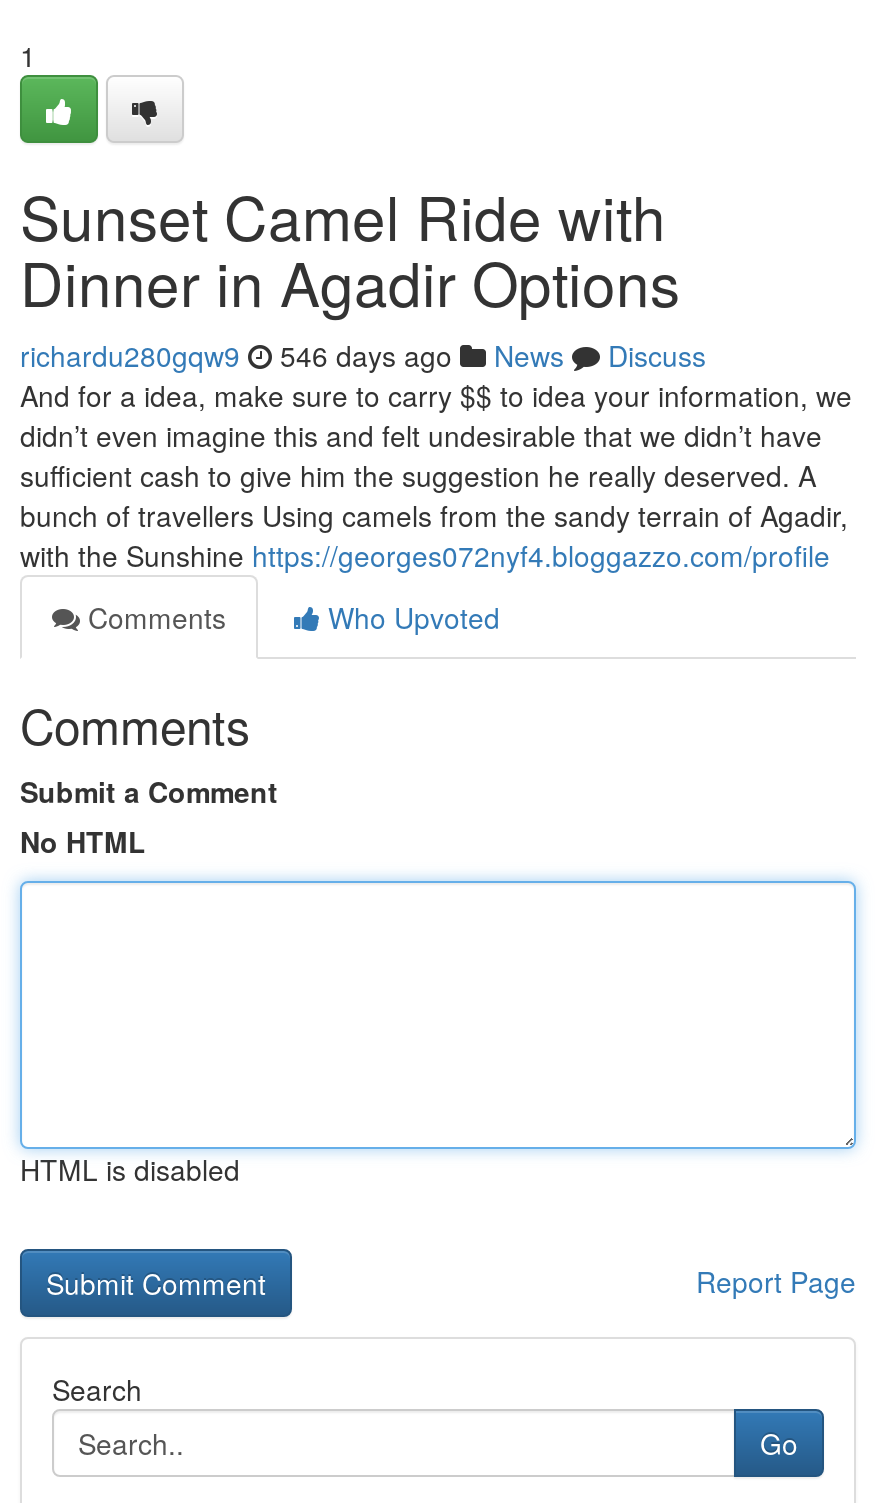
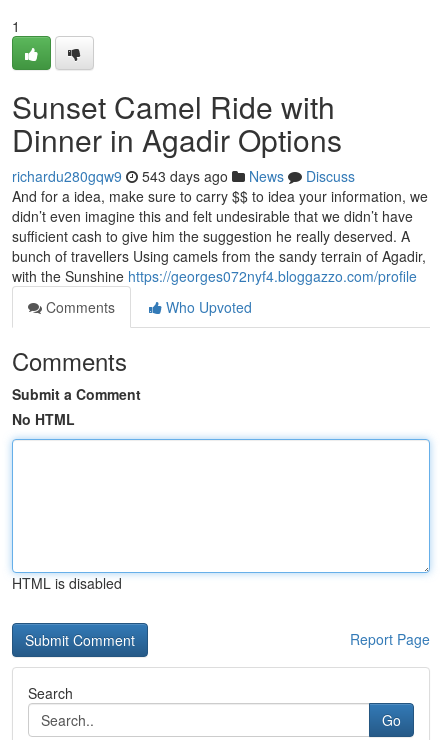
[20,335,706,375] richardu280gqw9 546 days ago News Discuss -> [12,166,355,186] richardu280gqw9 543 days ago News Discuss

